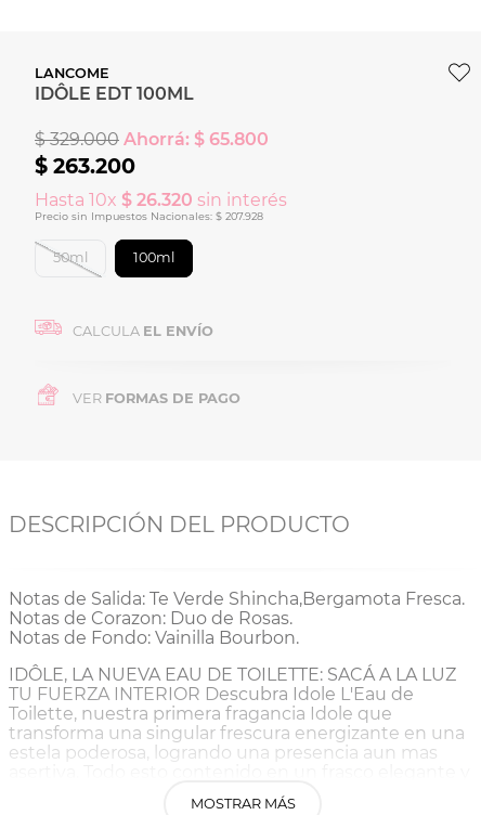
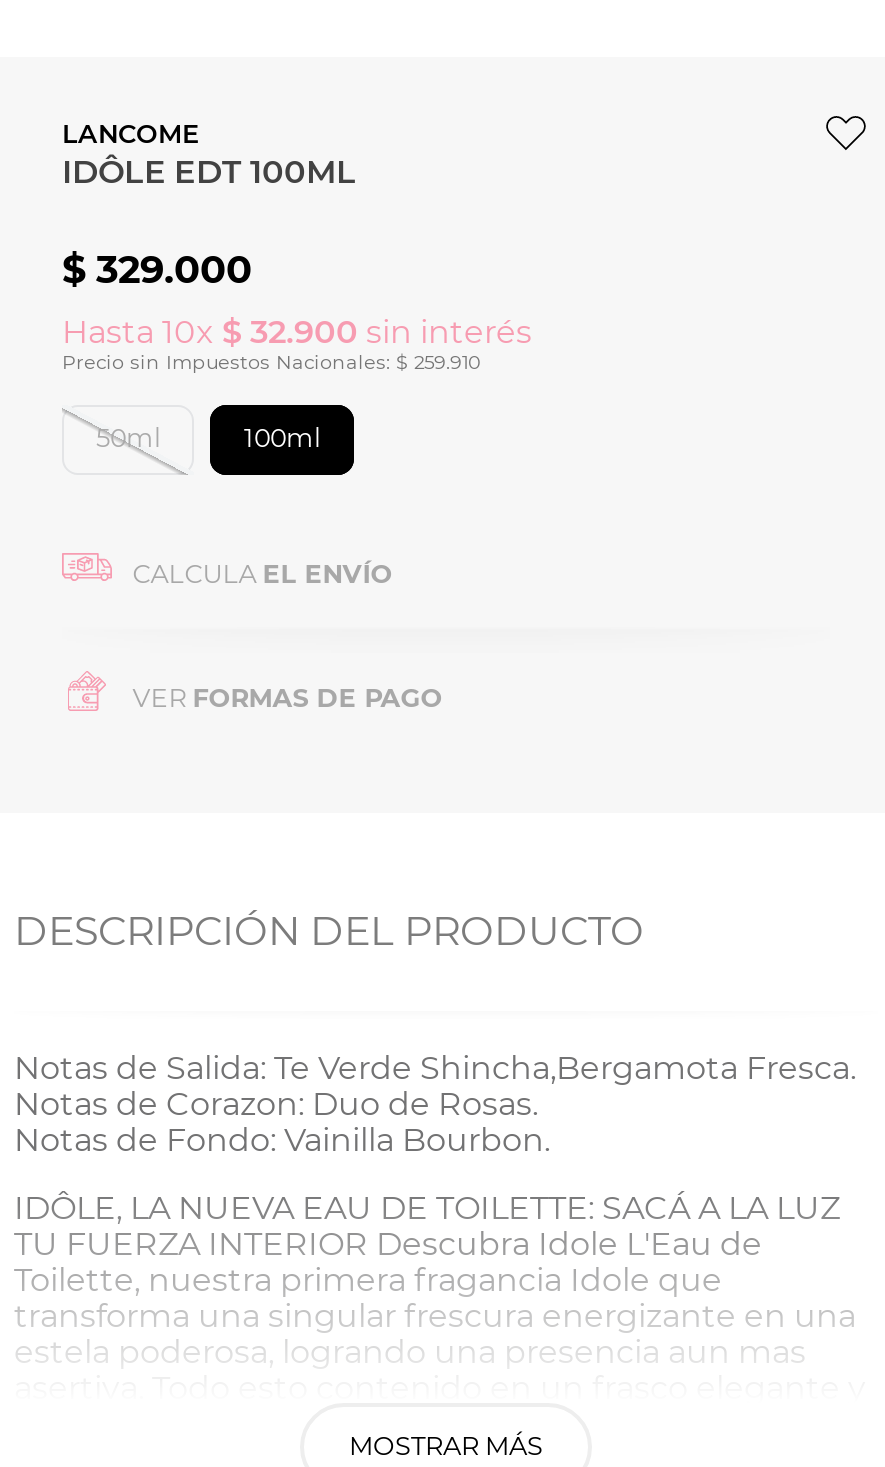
[35,129,287,222] $ 329.000 Ahorrá: $ 65.800 | $ 263.200 | Hasta 10x $ 26.320 sin interés | Precio sin Impuestos Nacionales: $ 207.928 -> [62,244,532,372] $ 329.000 | Hasta 10x $ 32.900 sin interés | Precio sin Impuestos Nacionales: $ 259.910

